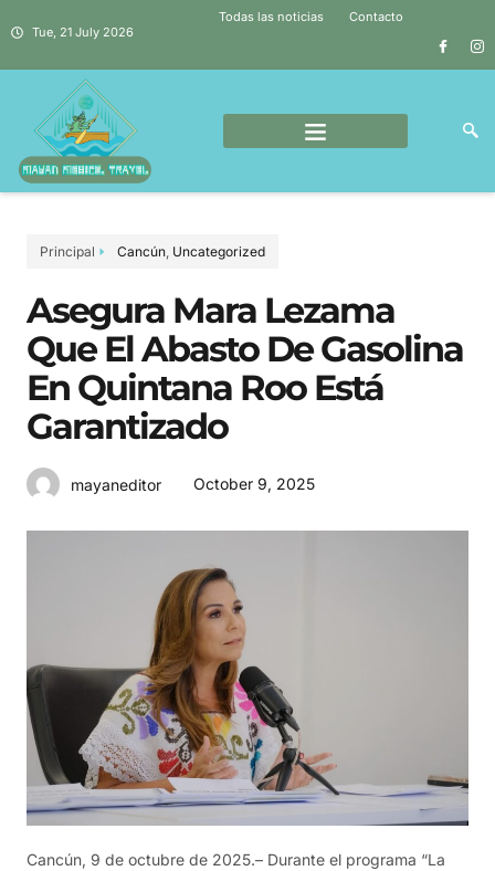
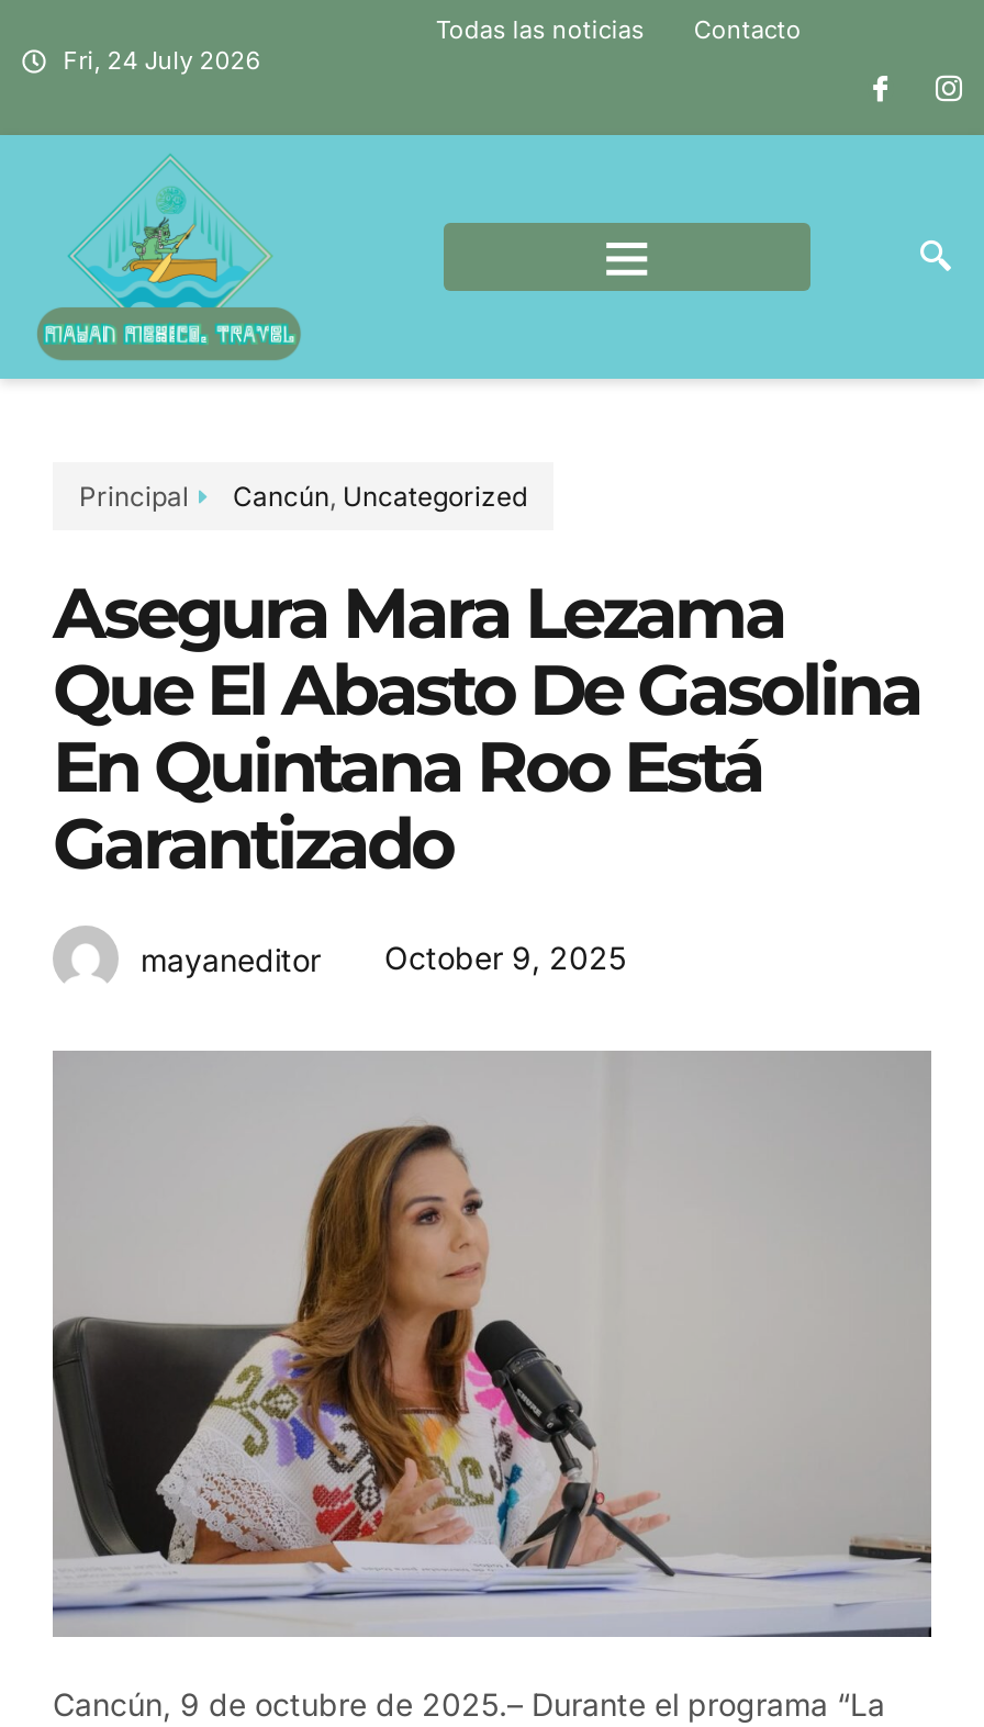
[32,24,133,39] Tue, 21 July 2026 -> [63,44,261,75] Fri, 24 July 2026

